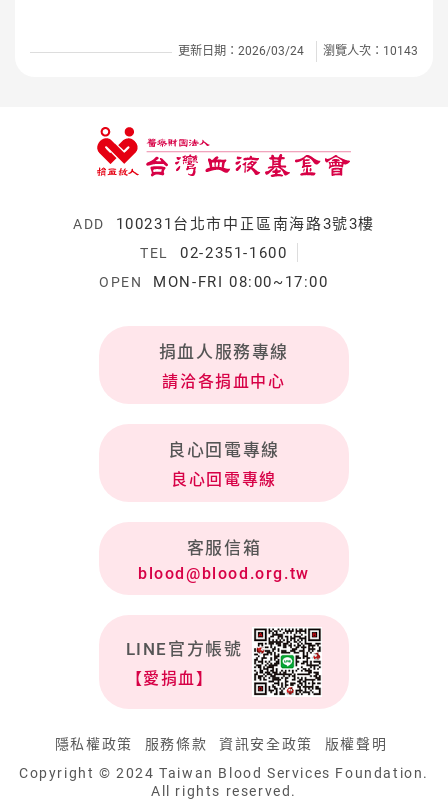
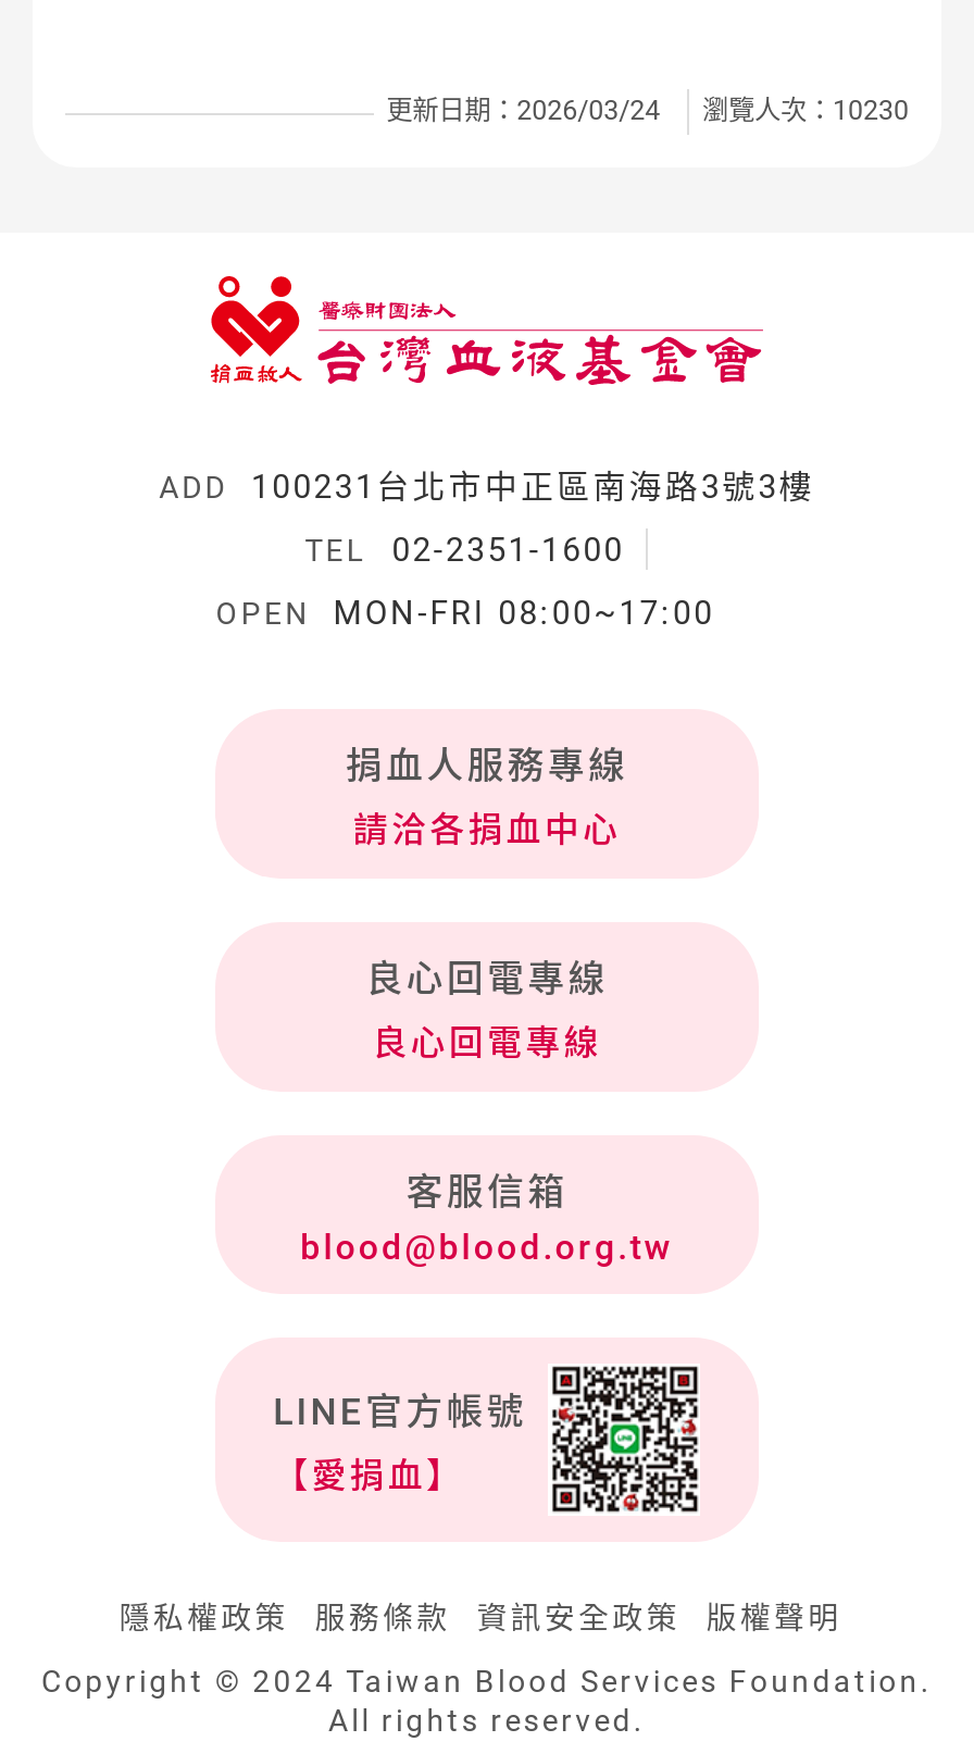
[178,44,418,58] 更新日期：2026/03/24 瀏覽人次：10143 -> [386,96,909,126] 更新日期：2026/03/24 瀏覽人次：10230

